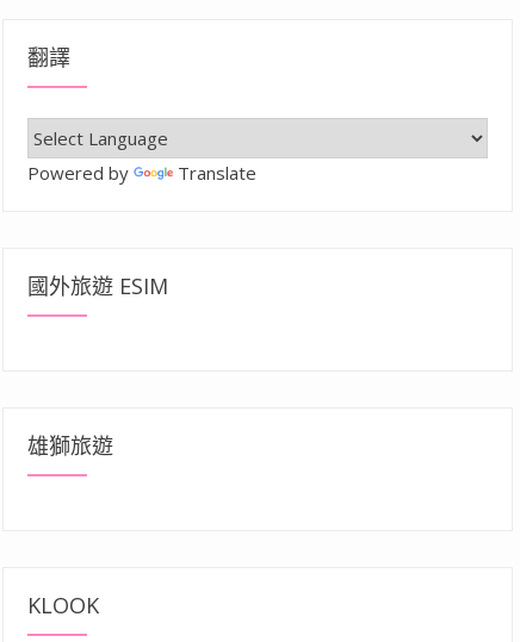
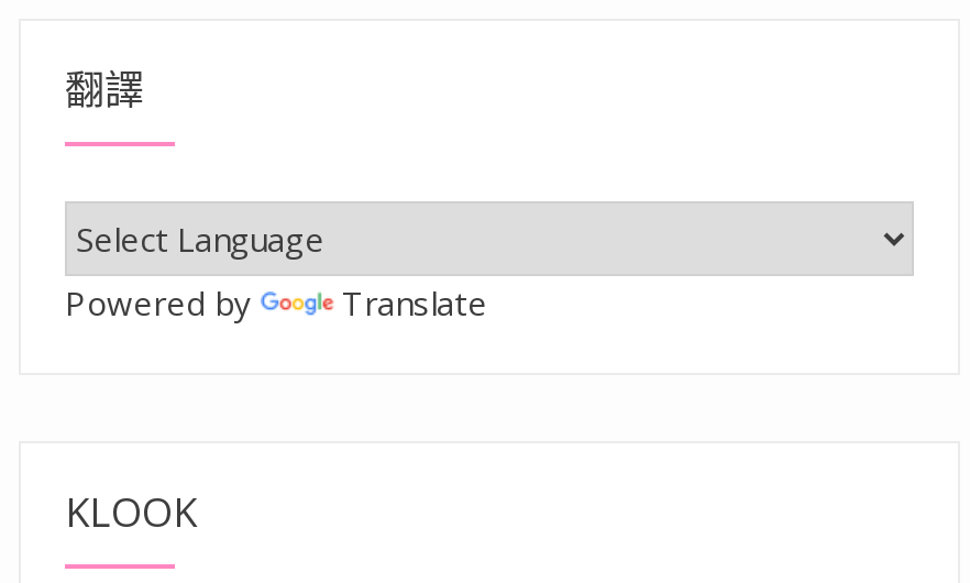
[27,271,168,300] 國外旅遊 ESIM -> none
[27,431,113,459] 雄獅旅遊 -> none

